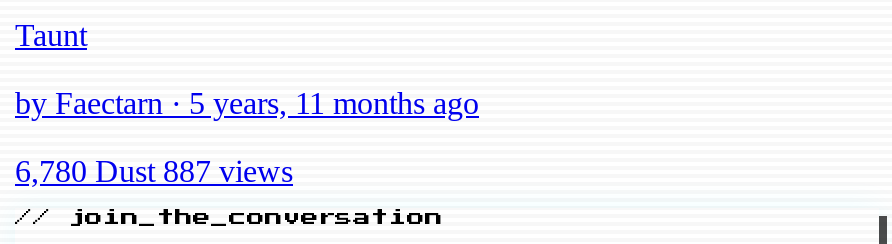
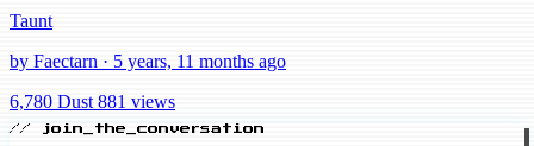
[15,155,293,189] 6,780 Dust 887 views -> [10,92,175,112] 6,780 Dust 881 views

